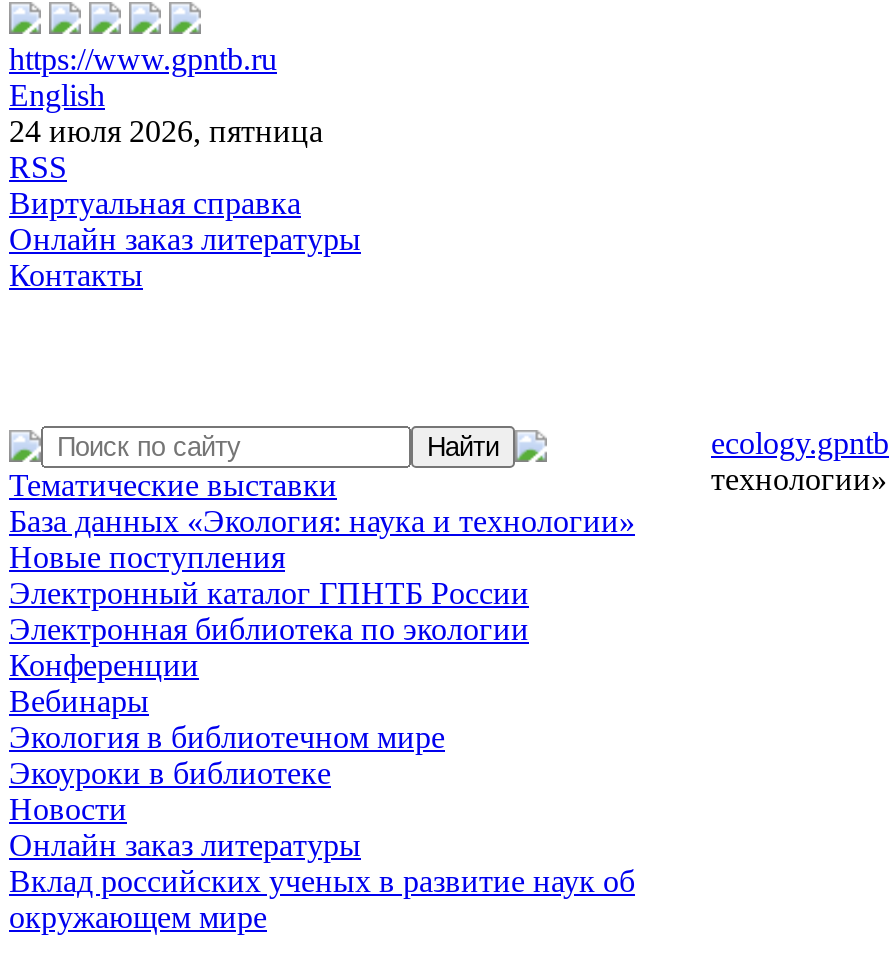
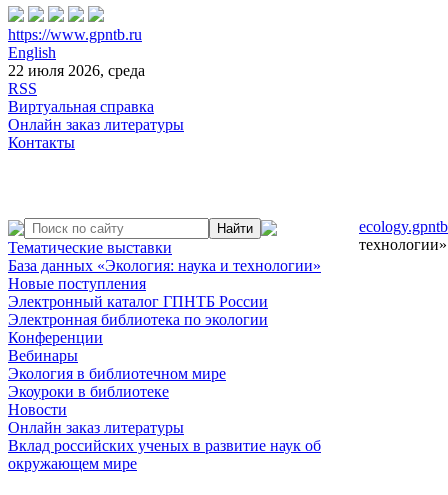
[9,114,323,148] 24 июля 2026, пятница -> [8,62,145,79] 22 июля 2026, среда

